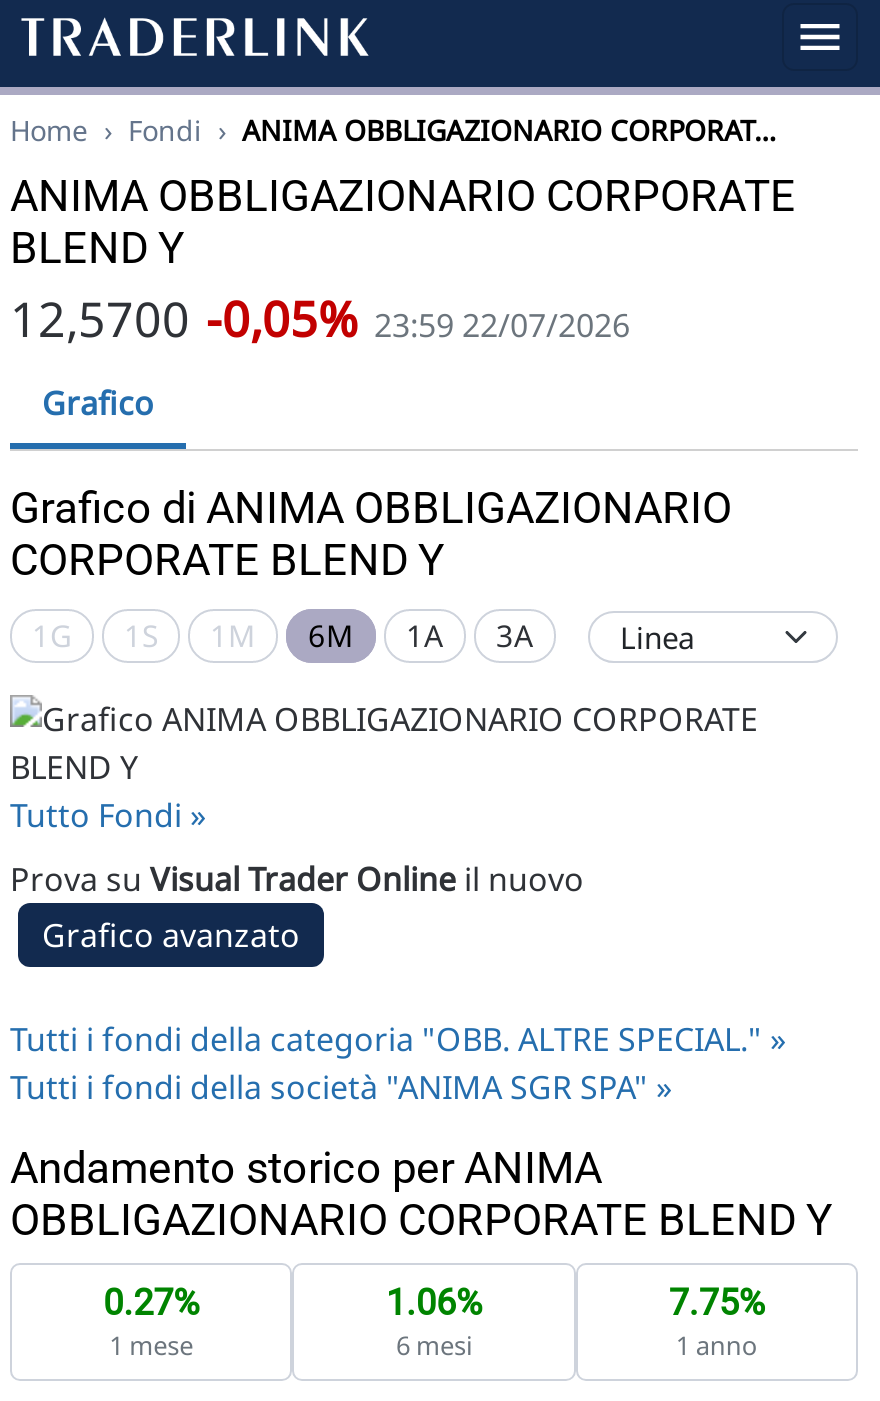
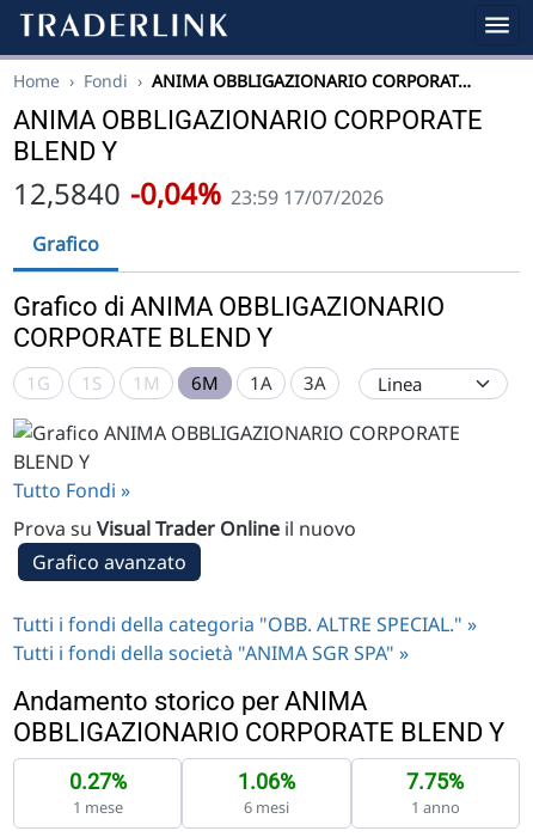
[10,285,630,351] 12,5700 -0,05% 23:59 22/07/2026 -> [13,173,384,213] 12,5840 -0,04% 23:59 17/07/2026

